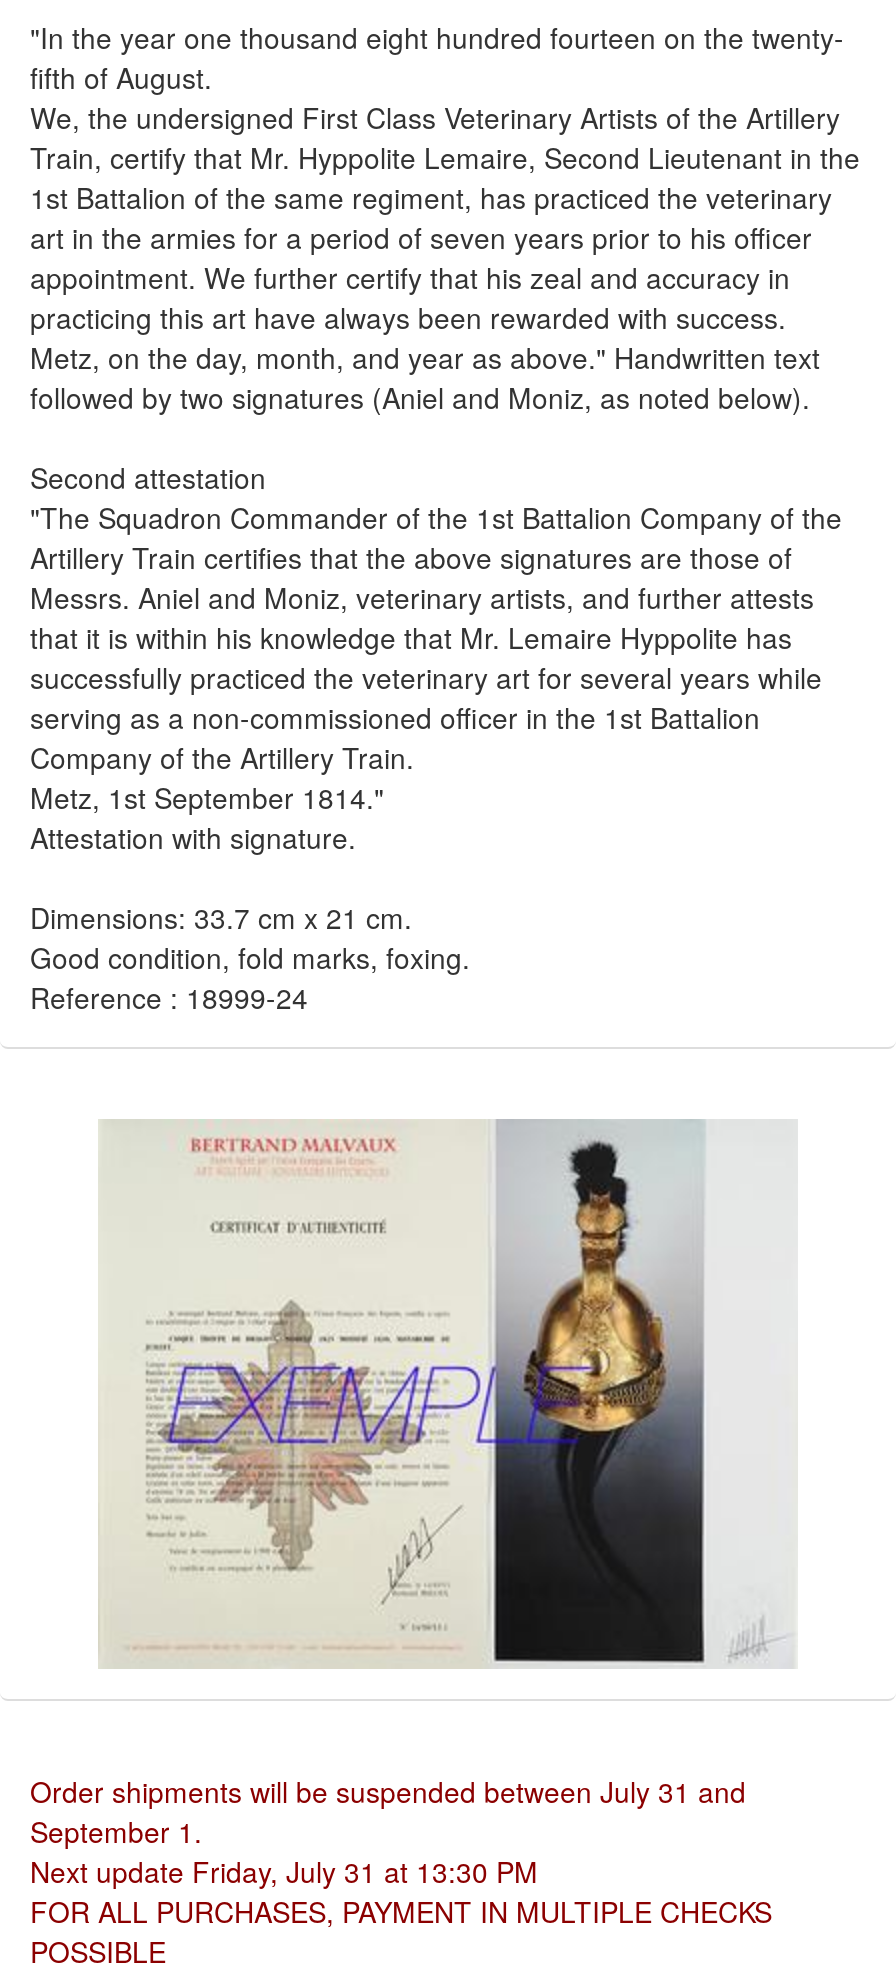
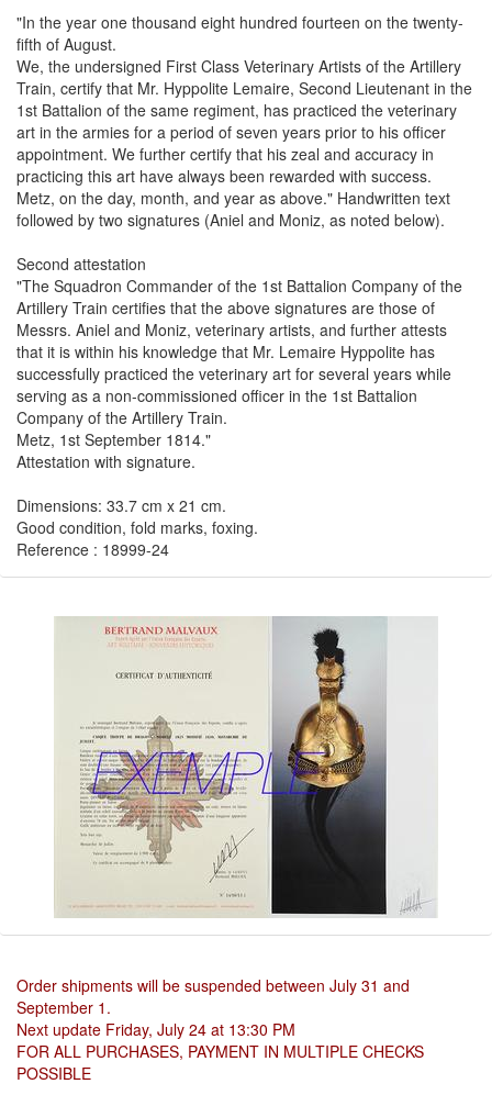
[30,1851,538,1891] Next update Friday, July 31 at 13:30 PM -> [16,1018,295,1040] Next update Friday, July 24 at 13:30 PM

